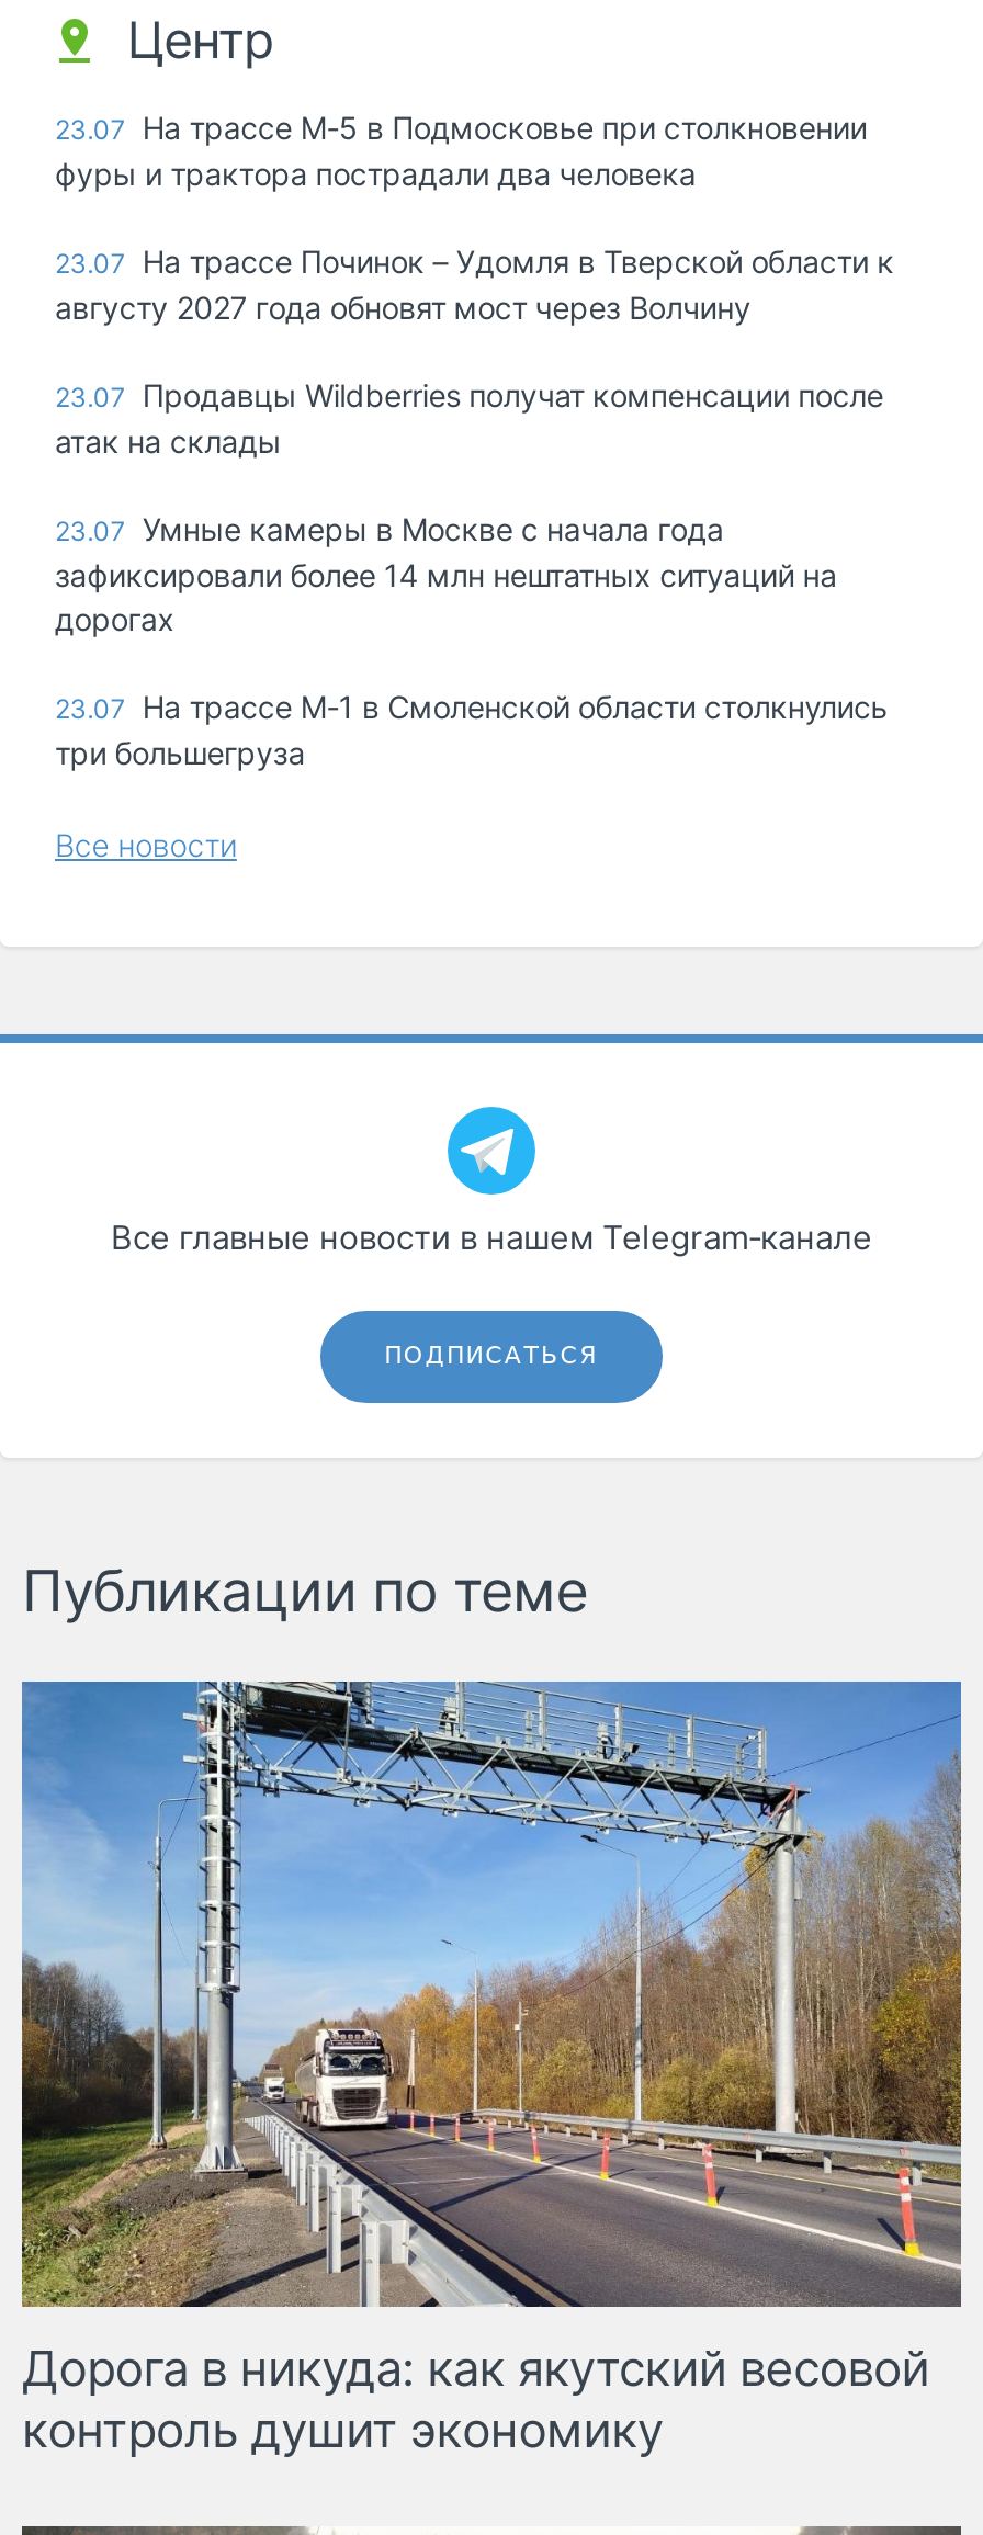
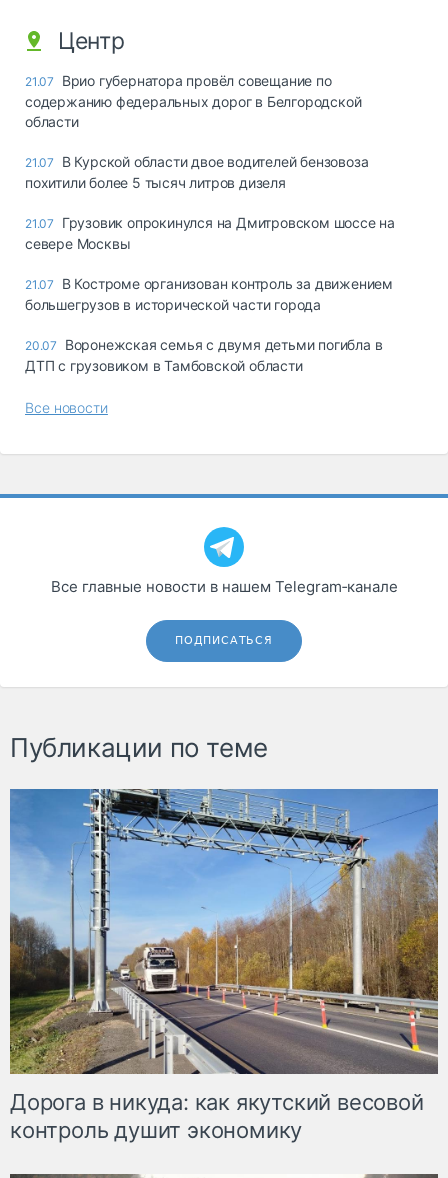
[55,109,867,192] 23.07 На трассе М-5 в Подмосковье при столкновении | фуры и трактора пострадали два человека -> [25,72,361,130] 21.07 Врио губернатора провёл совещание по | содержанию федеральных дорог в Белгородской | области
[55,243,894,326] 23.07 На трассе Починок – Удомля в Тверской области к | августу 2027 года обновят мост через Волчину -> [25,153,368,191] 21.07 В Курской области двое водителей бензовоза | похитили более 5 тысяч литров дизеля
[55,376,883,460] 23.07 Продавцы Wildberries получат компенсации после | атак на склады -> [25,214,395,252] 21.07 Грузовик опрокинулся на Дмитровском шоссе на | севере Москвы
[55,510,837,638] 23.07 Умные камеры в Москве с начала года | зафиксировали более 14 млн нештатных ситуаций на | дорогах -> [25,275,393,313] 21.07 В Костроме организован контроль за движением | большегрузов в исторической части города
[55,688,888,771] 23.07 На трассе М-1 в Смоленской области столкнулись | три большегруза -> [25,336,382,374] 20.07 Воронежская семья с двумя детьми погибла в | ДТП с грузовиком в Тамбовской области

